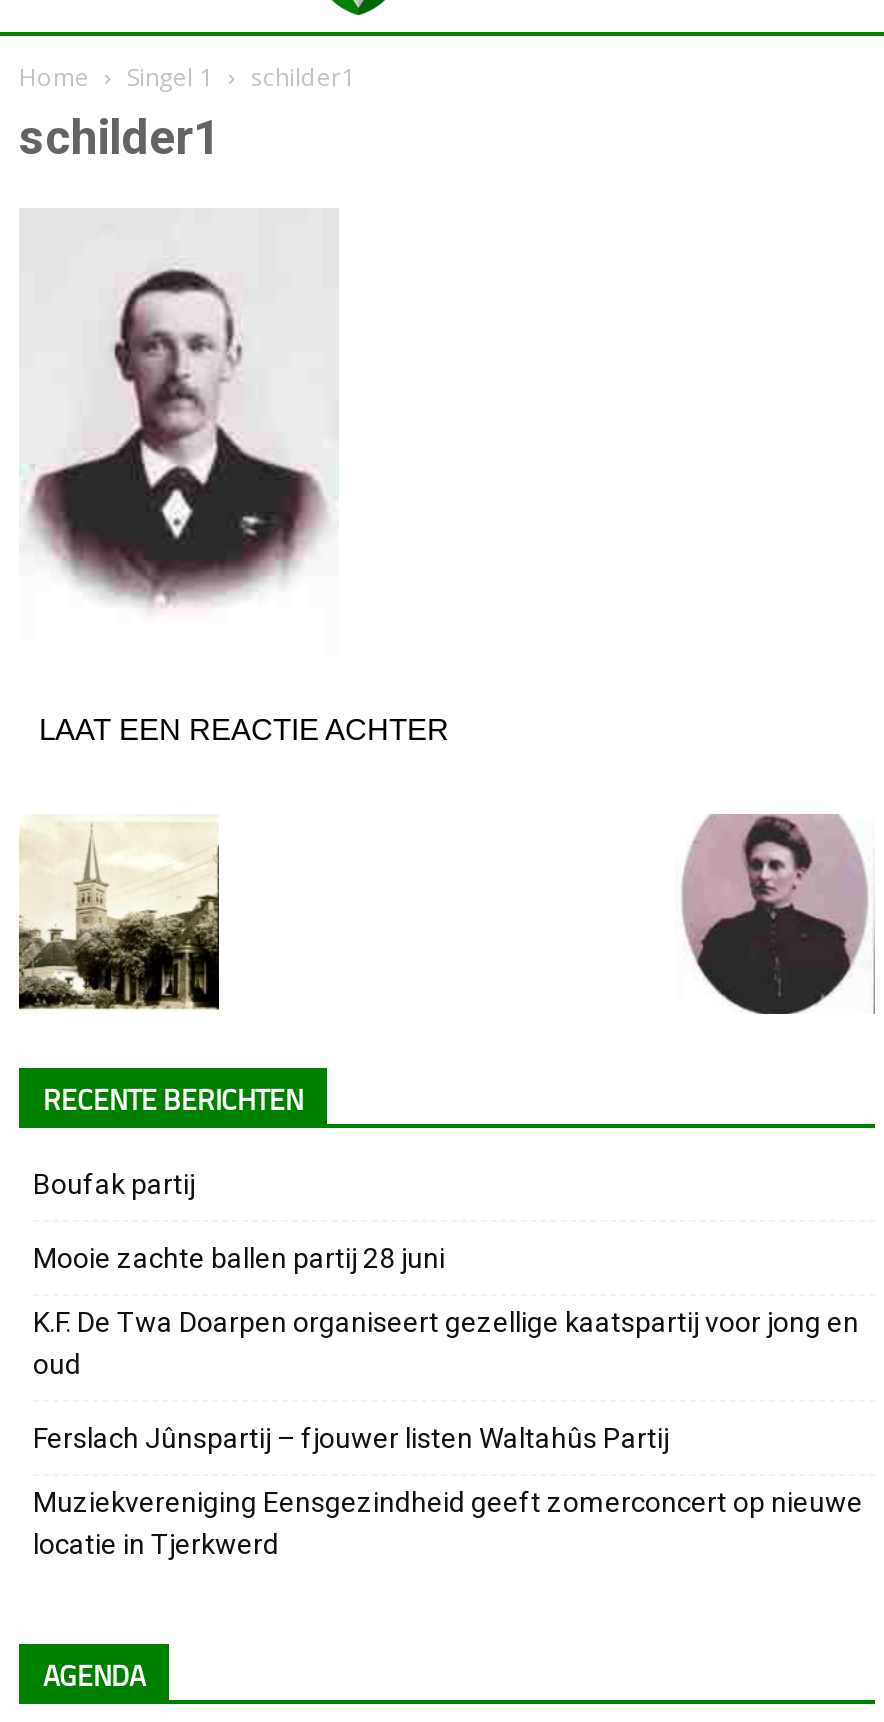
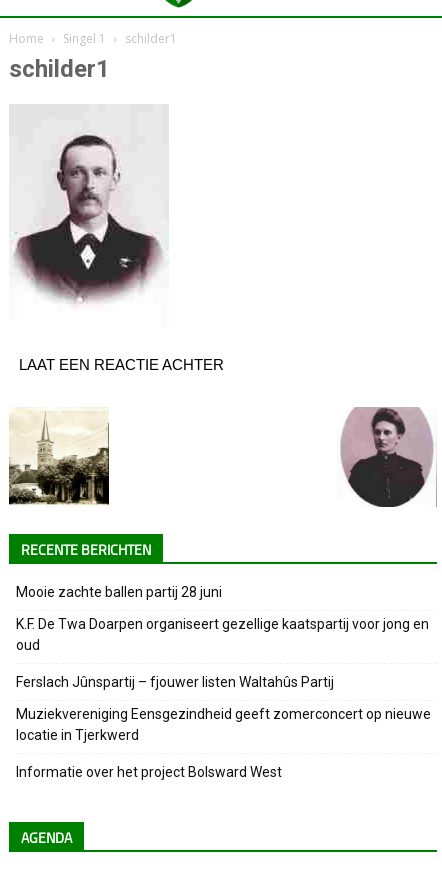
[33,1168,195,1200] Boufak partij -> none
moved [33,1242,863,1560] -> [16,584,431,743]: Mooie zachte ballen partij 28 juni | K.F. De Twa Doarpen organiseert gezellige kaatspartij voor jong en | oud | Ferslach Jûnspartij – fjouwer listen Waltahûs Partij | Muziekvereniging Eensgezindheid geeft zomerconcert op nieuwe | locatie in Tjerkwerd
none -> [16,764,282,780] Informatie over het project Bolsward West

